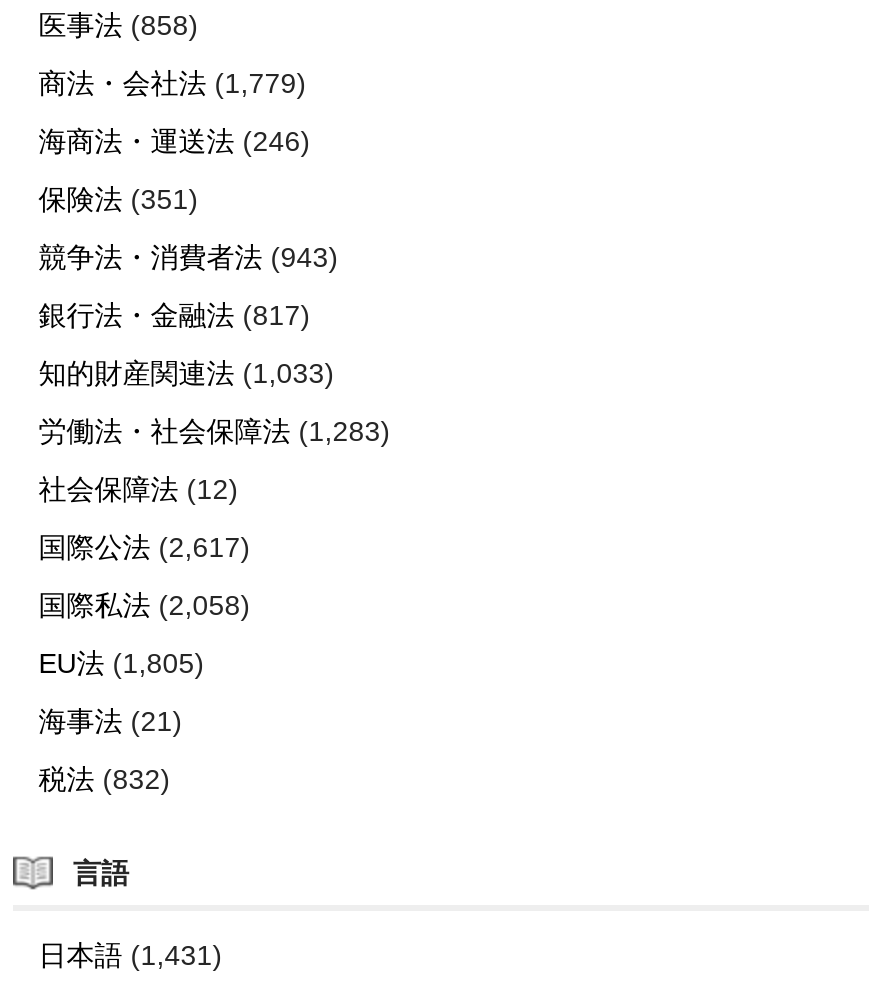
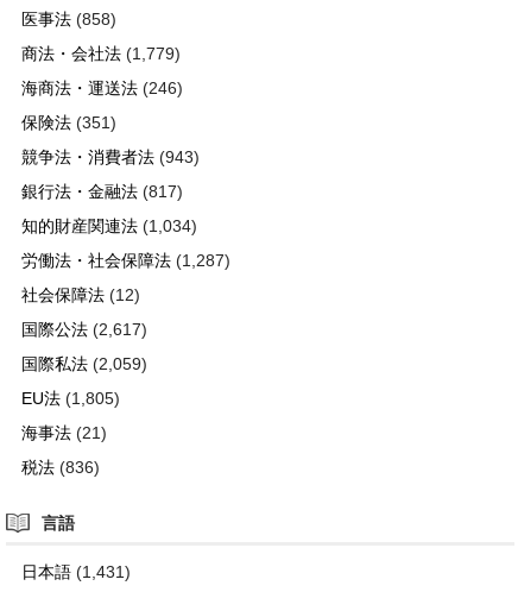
[39,358,335,390] 知的財産関連法(1,033) -> [21,217,197,236] 知的財産関連法(1,034)
[39,416,391,448] 労働法・社会保障法(1,283) -> [21,251,230,270] 労働法・社会保障法(1,287)
[39,590,251,622] 国際私法(2,058) -> [21,355,147,374] 国際私法(2,059)
[39,764,171,796] 税法(832) -> [21,458,100,477] 税法(836)

